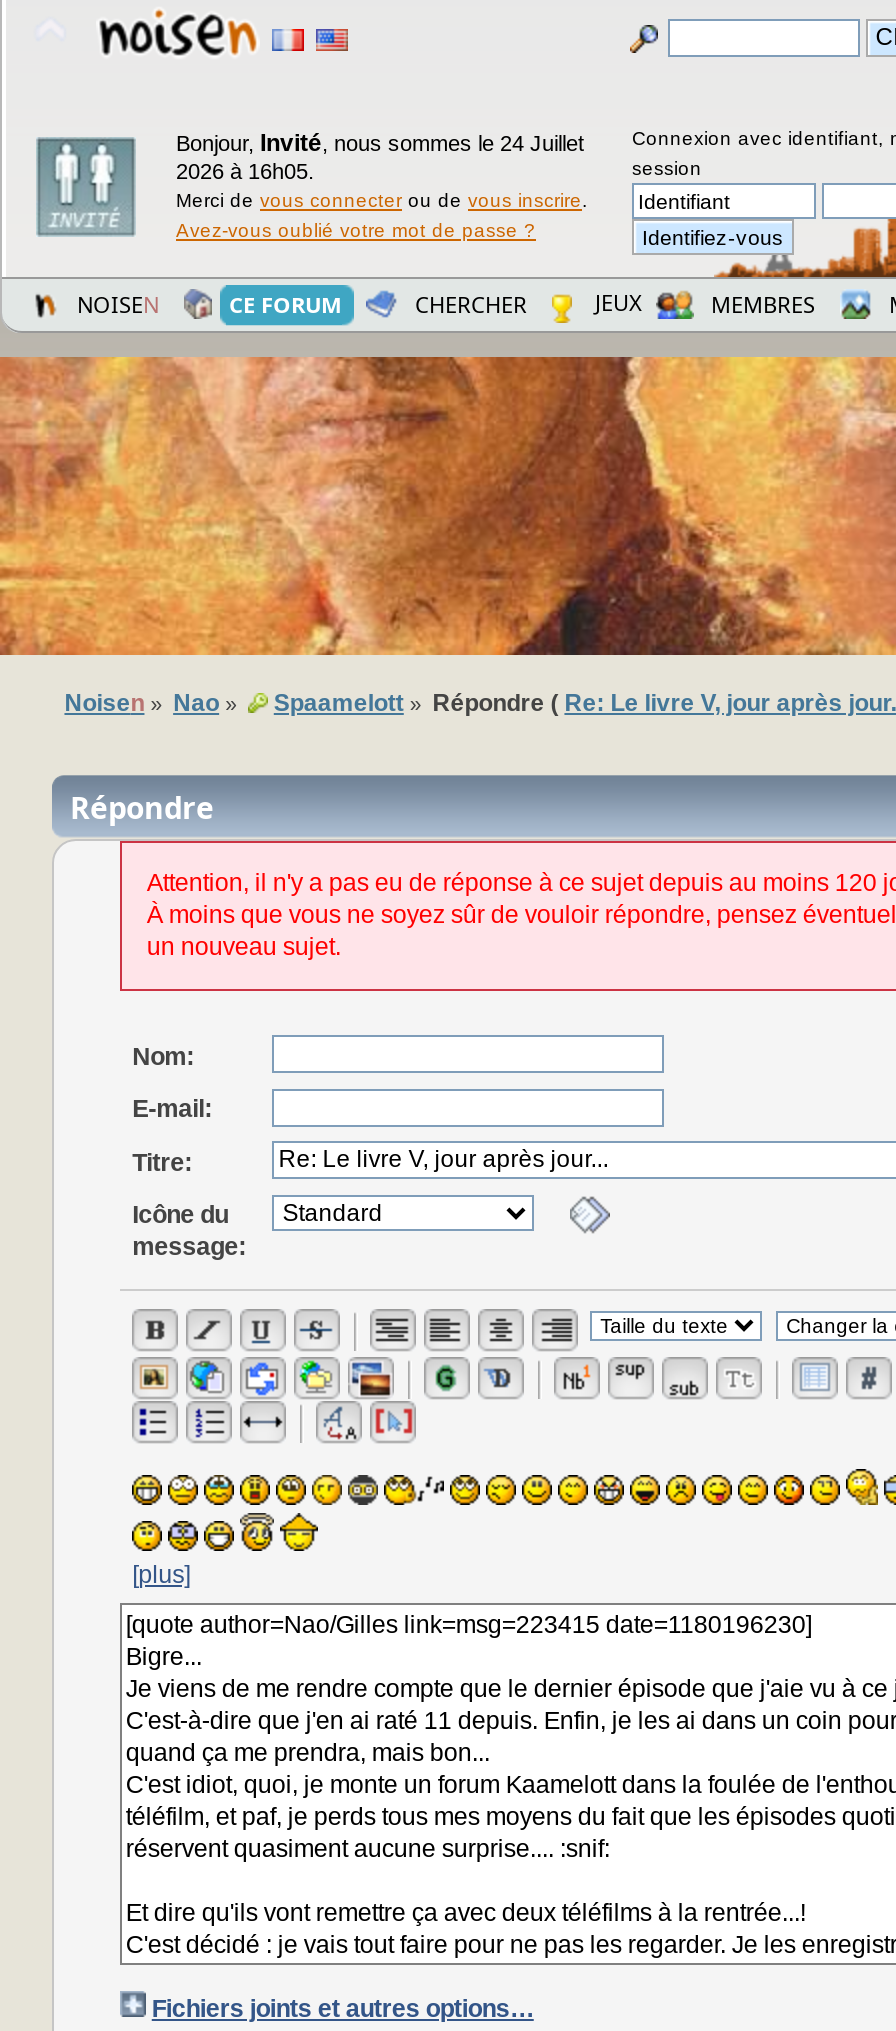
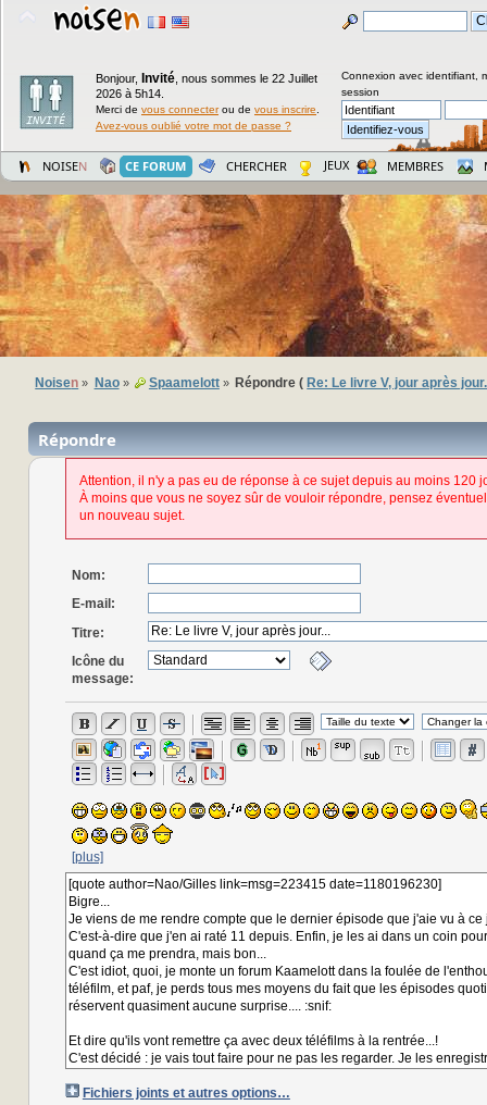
[176,129,584,157] Bonjour, Invité, nous sommes le 24 Juillet -> [96,71,317,86] Bonjour, Invité, nous sommes le 22 Juillet
[176,159,314,183] 2026 à 16h05. -> [96,87,164,100] 2026 à 5h14.

